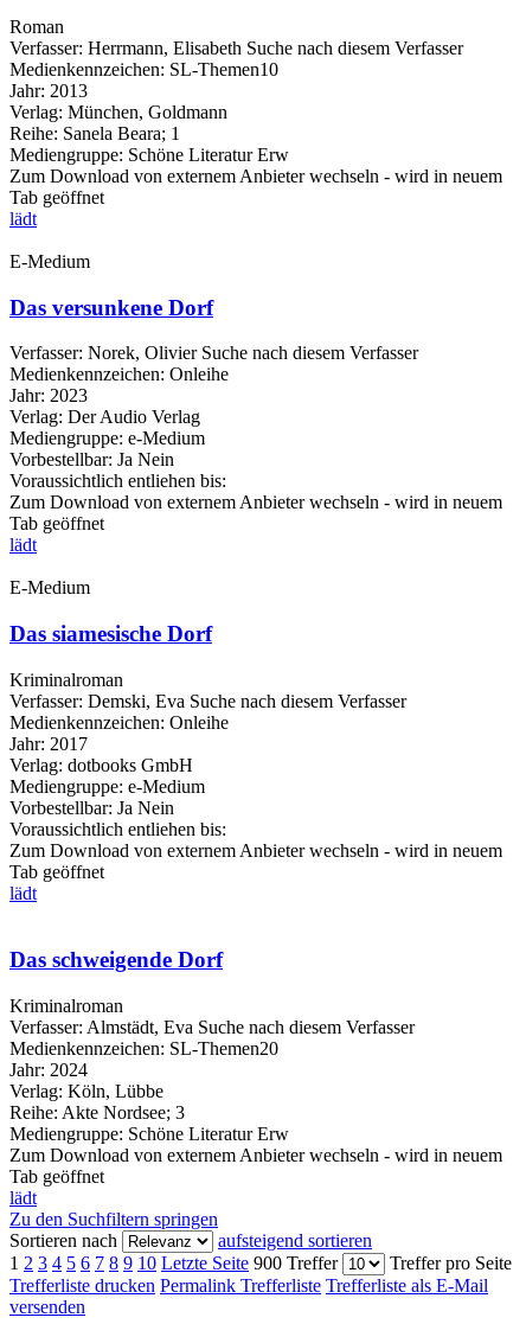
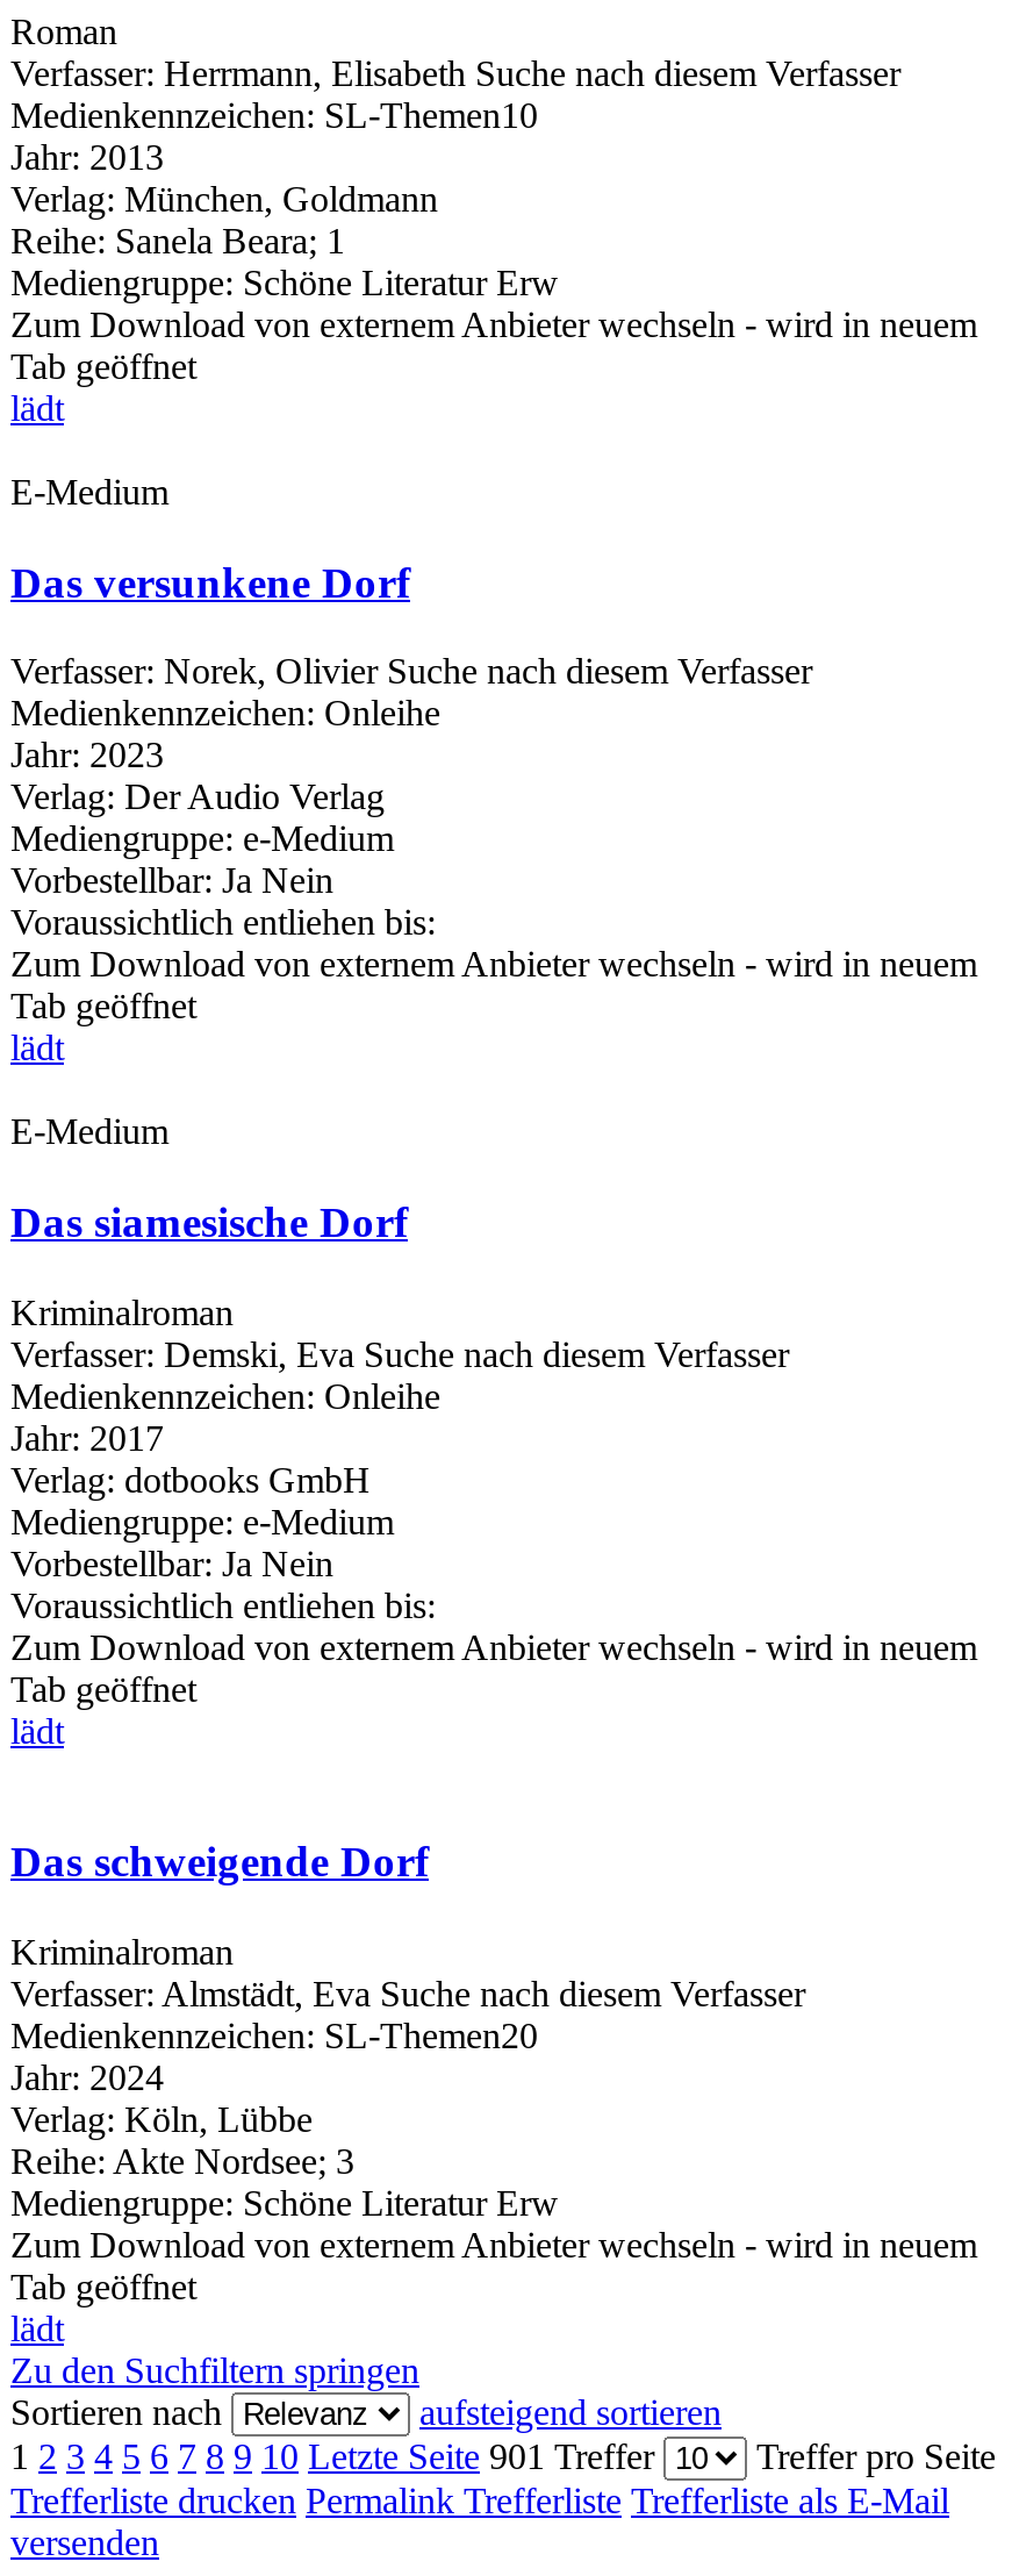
[9,1253,338,1273] 1 2 3 4 5 6 7 8 9 10 Letzte Seite 900 Treffer -> [10,2437,654,2476] 1 2 3 4 5 6 7 8 9 10 Letzte Seite 901 Treffer

